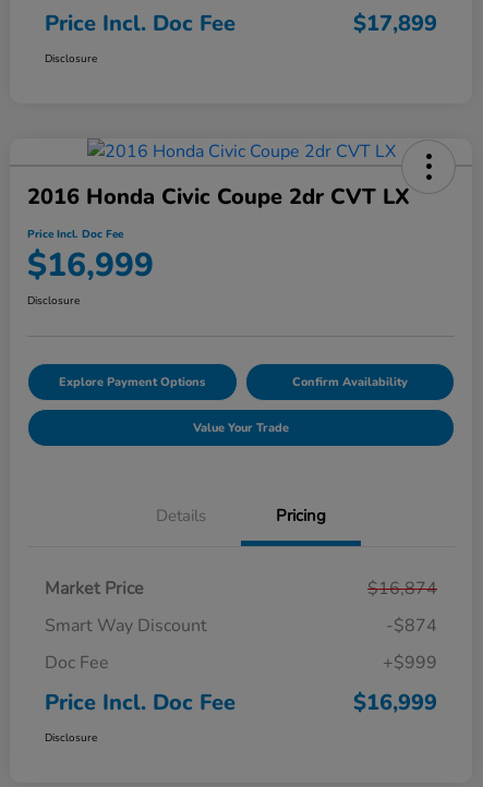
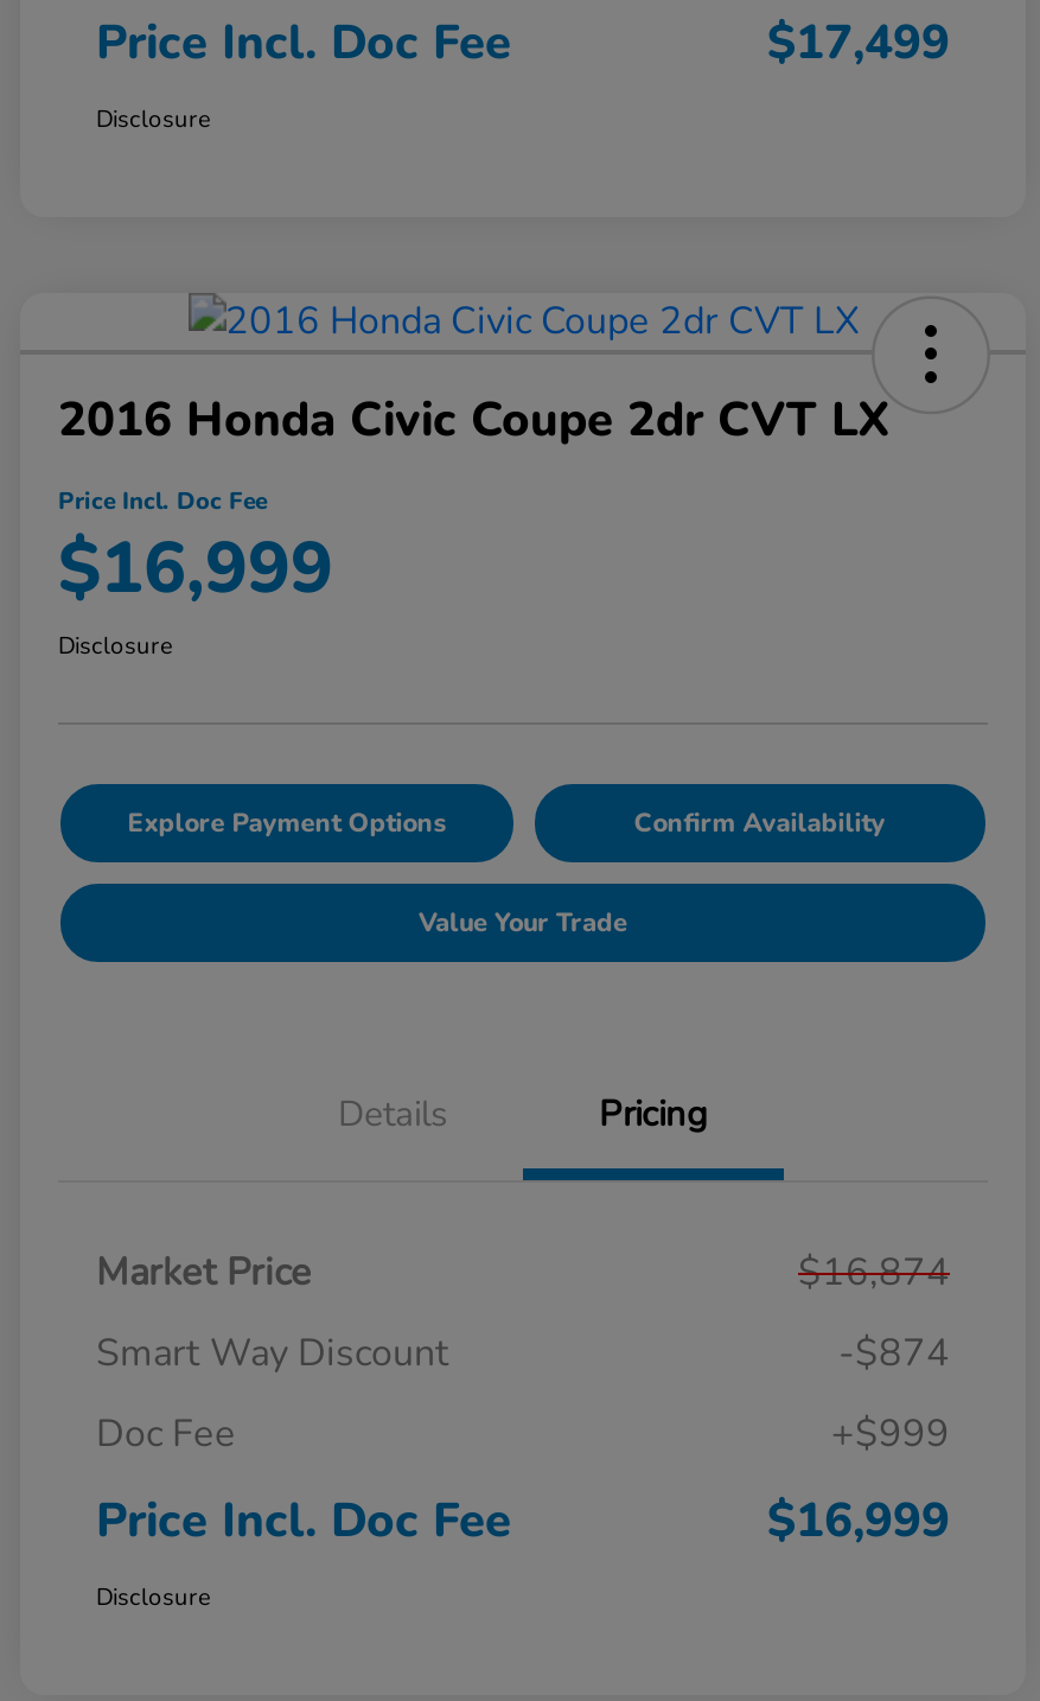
[353,9,437,38] $17,899 -> [767,10,950,74] $17,499

